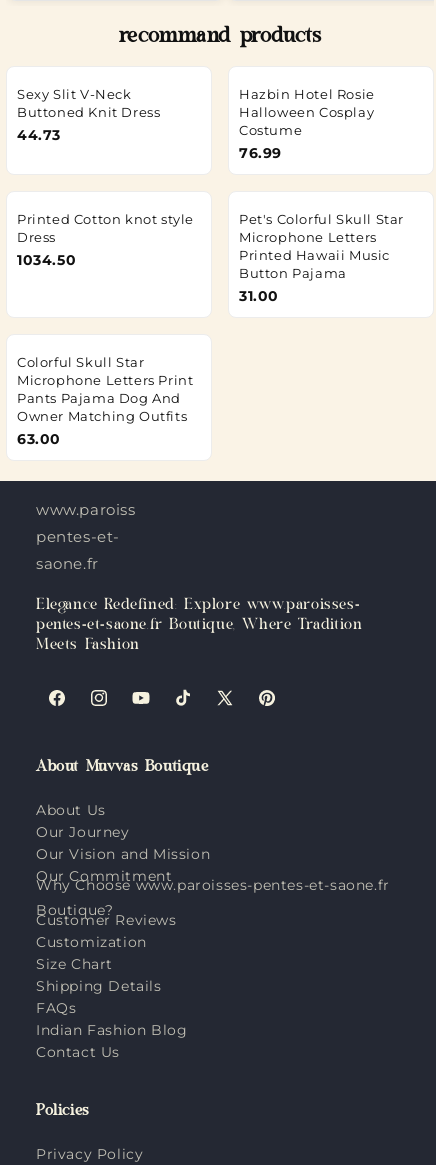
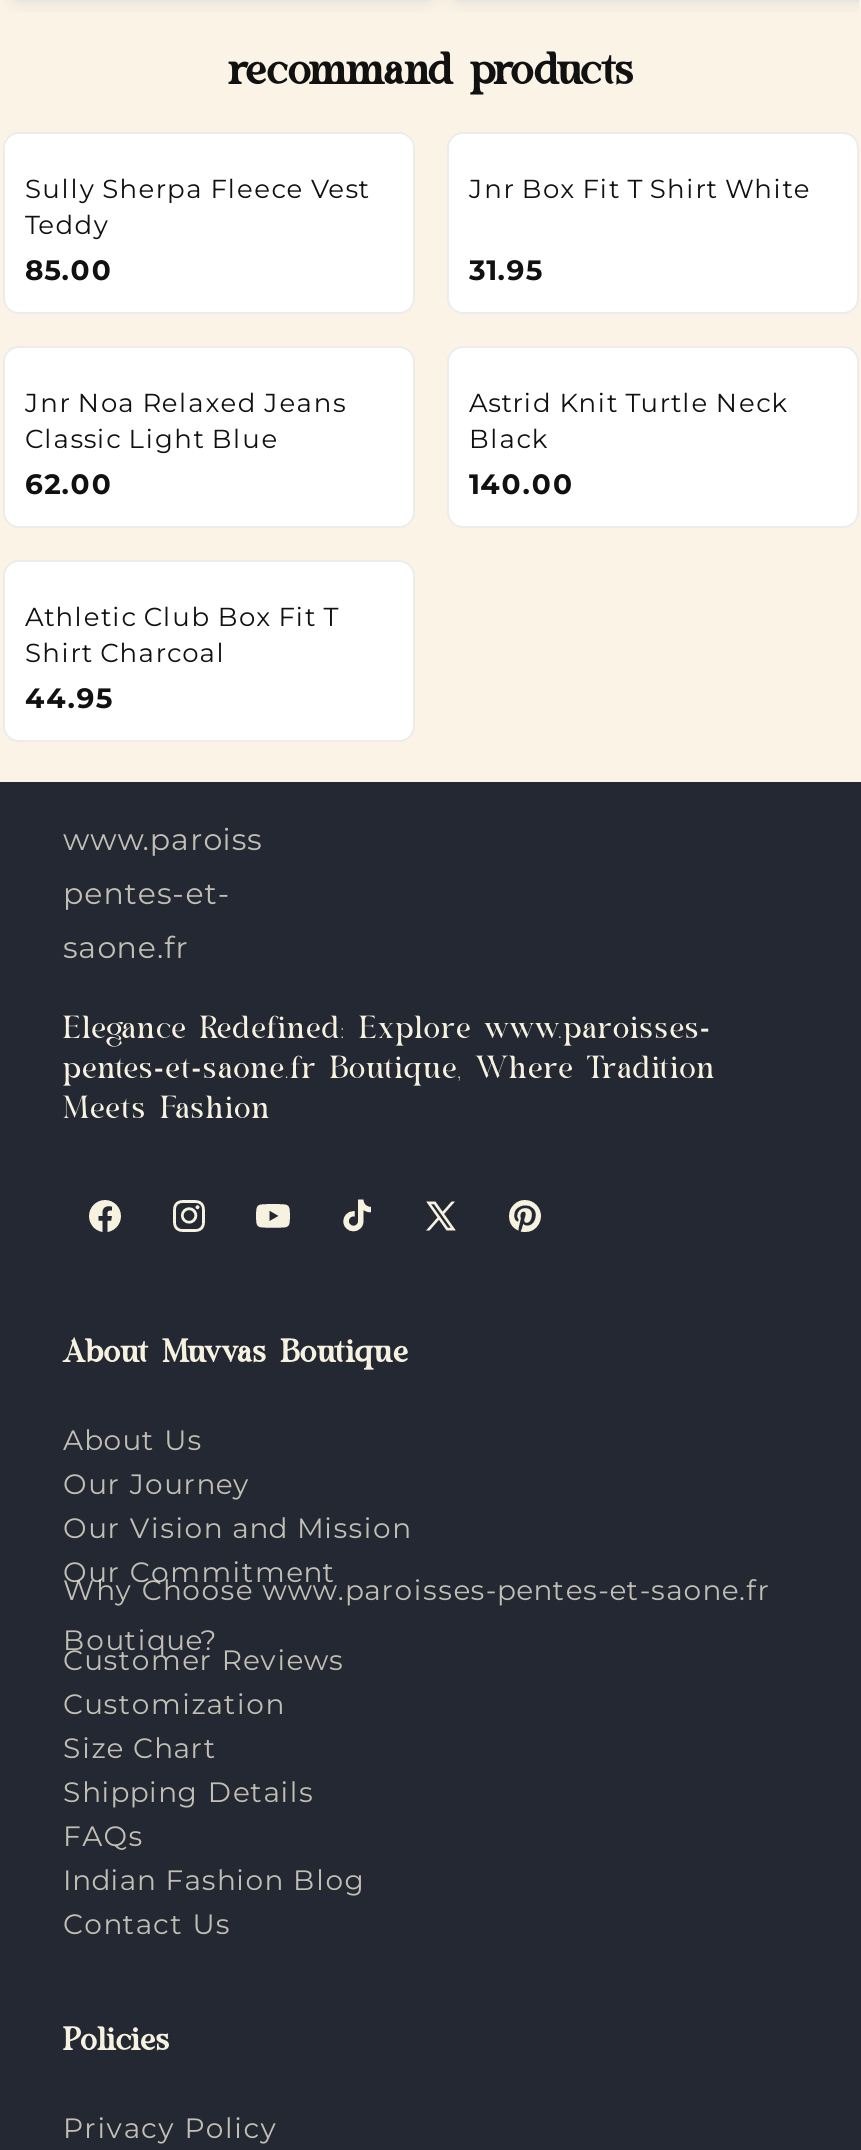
[17,86,160,144] Sexy Slit V-Neck | Buttoned Knit Dress | 44.73 -> [25,172,370,288] Sully Sherpa Fleece Vest | Teddy | 85.00
[239,86,375,162] Hazbin Hotel Rosie | Halloween Cosplay | Costume | 76.99 -> [469,172,811,288] Jnr Box Fit T Shirt White | 31.95
[17,211,194,269] Printed Cotton knot style | Dress | 1034.50 -> [25,386,346,502] Jnr Noa Relaxed Jeans | Classic Light Blue | 62.00
[239,211,404,305] Pet's Colorful Skull Star | Microphone Letters | Printed Hawaii Music | Button Pajama | 31.00 -> [469,386,789,502] Astrid Knit Turtle Neck | Black | 140.00
[17,354,193,448] Colorful Skull Star | Microphone Letters Print | Pants Pajama Dog And | Owner Matching Outfits | 63.00 -> [25,600,339,716] Athletic Club Box Fit T | Shirt Charcoal | 44.95

